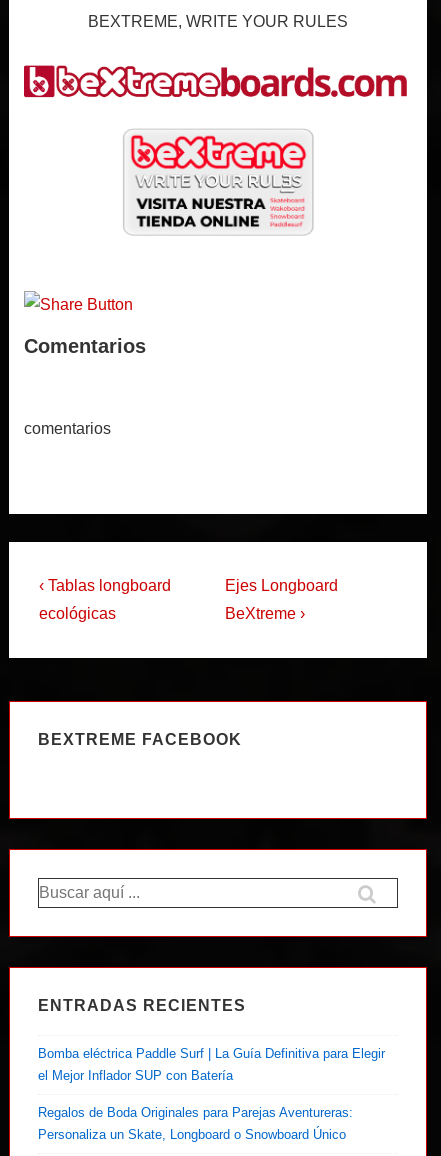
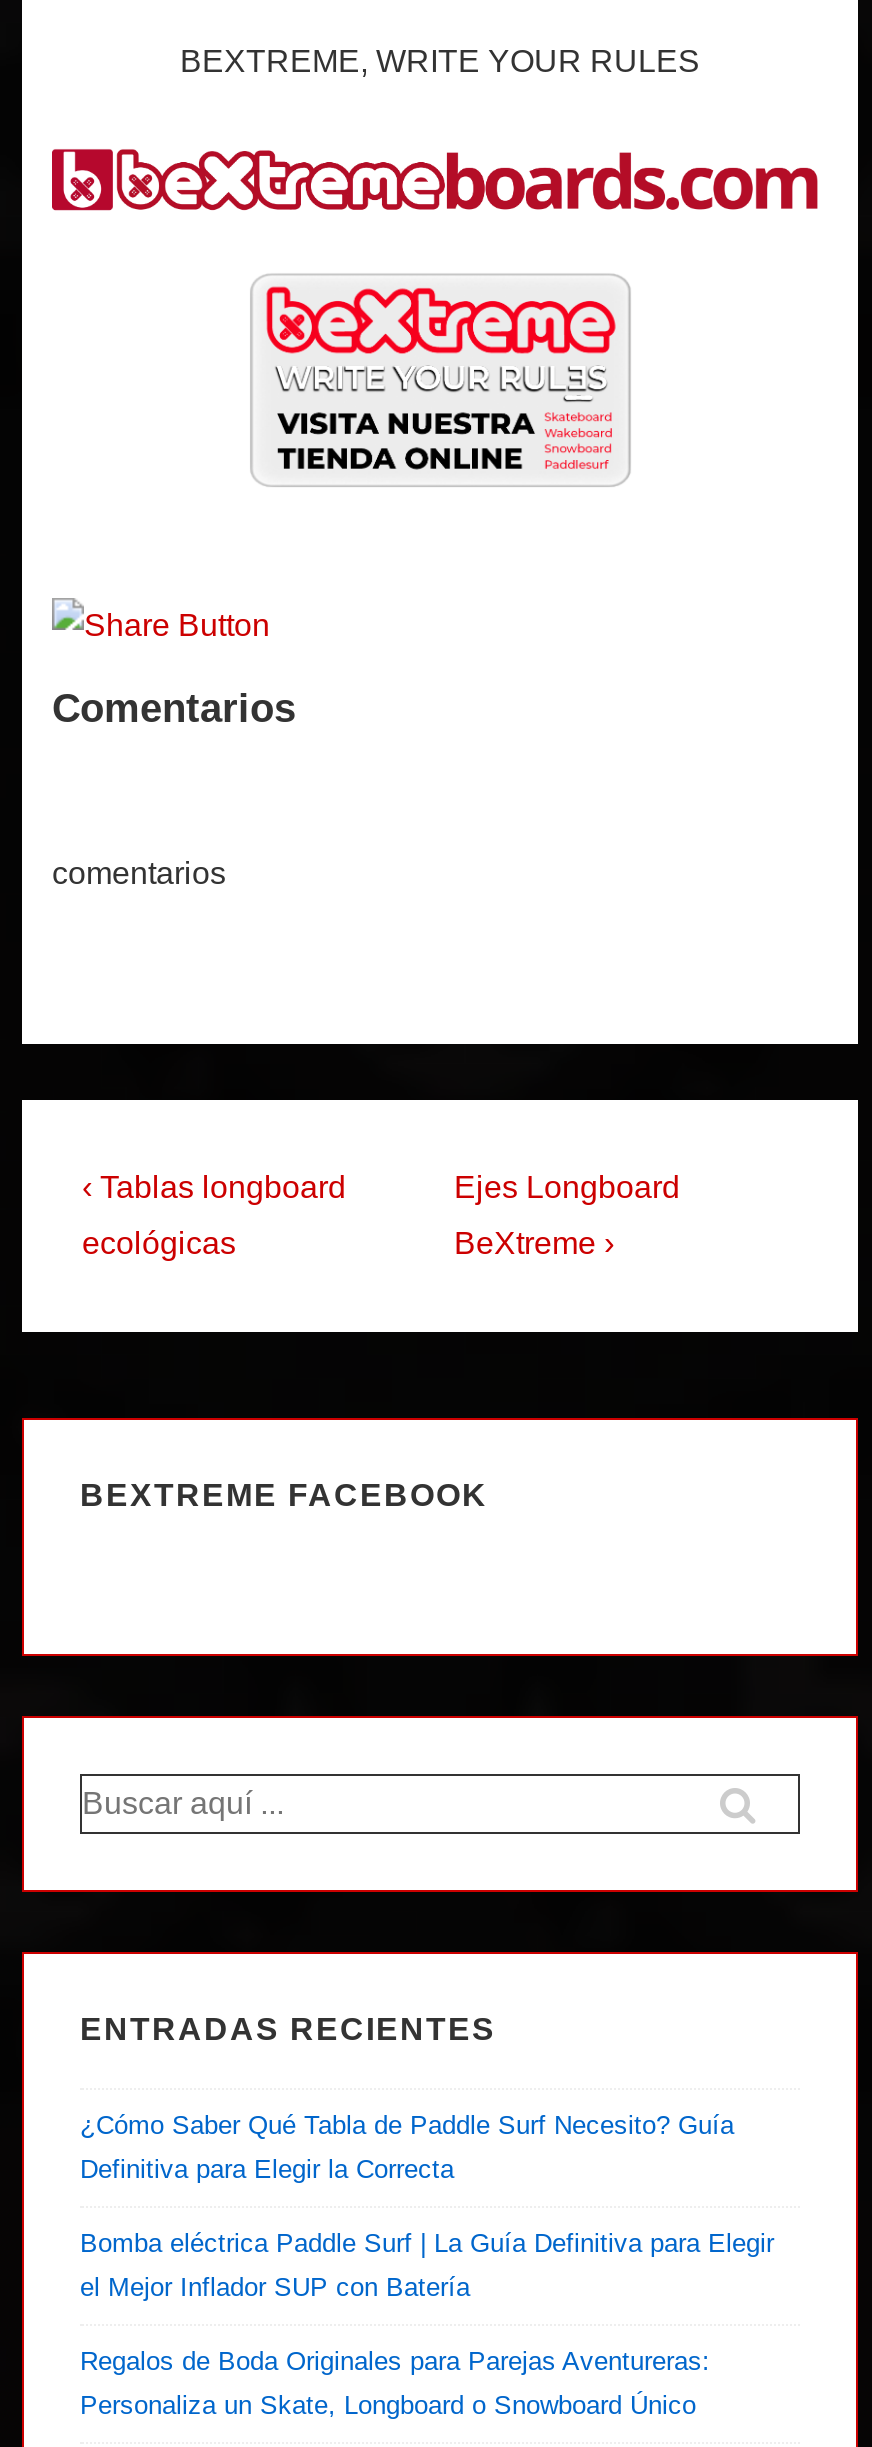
none -> [80,2109,734,2183] ¿Cómo Saber Qué Tabla de Paddle Surf Necesito? Guía | Definitiva para Elegir la Correcta

